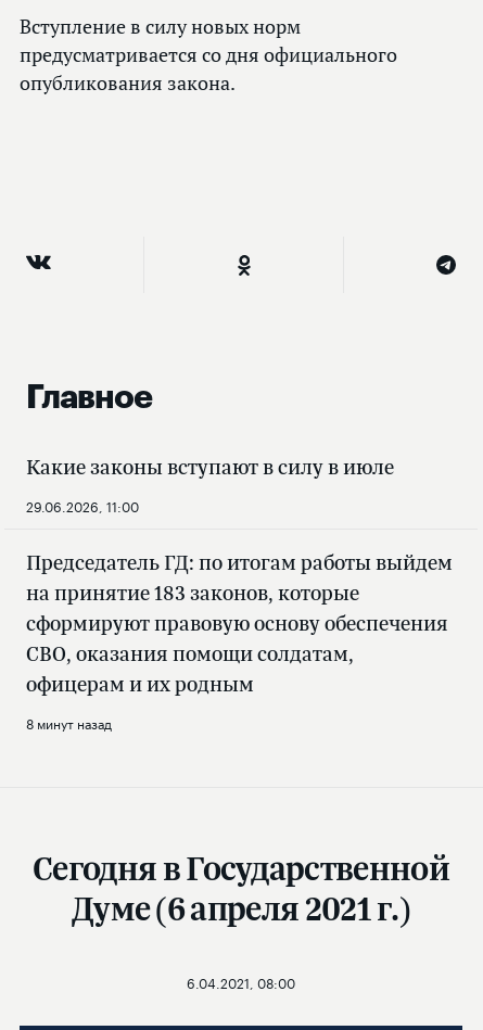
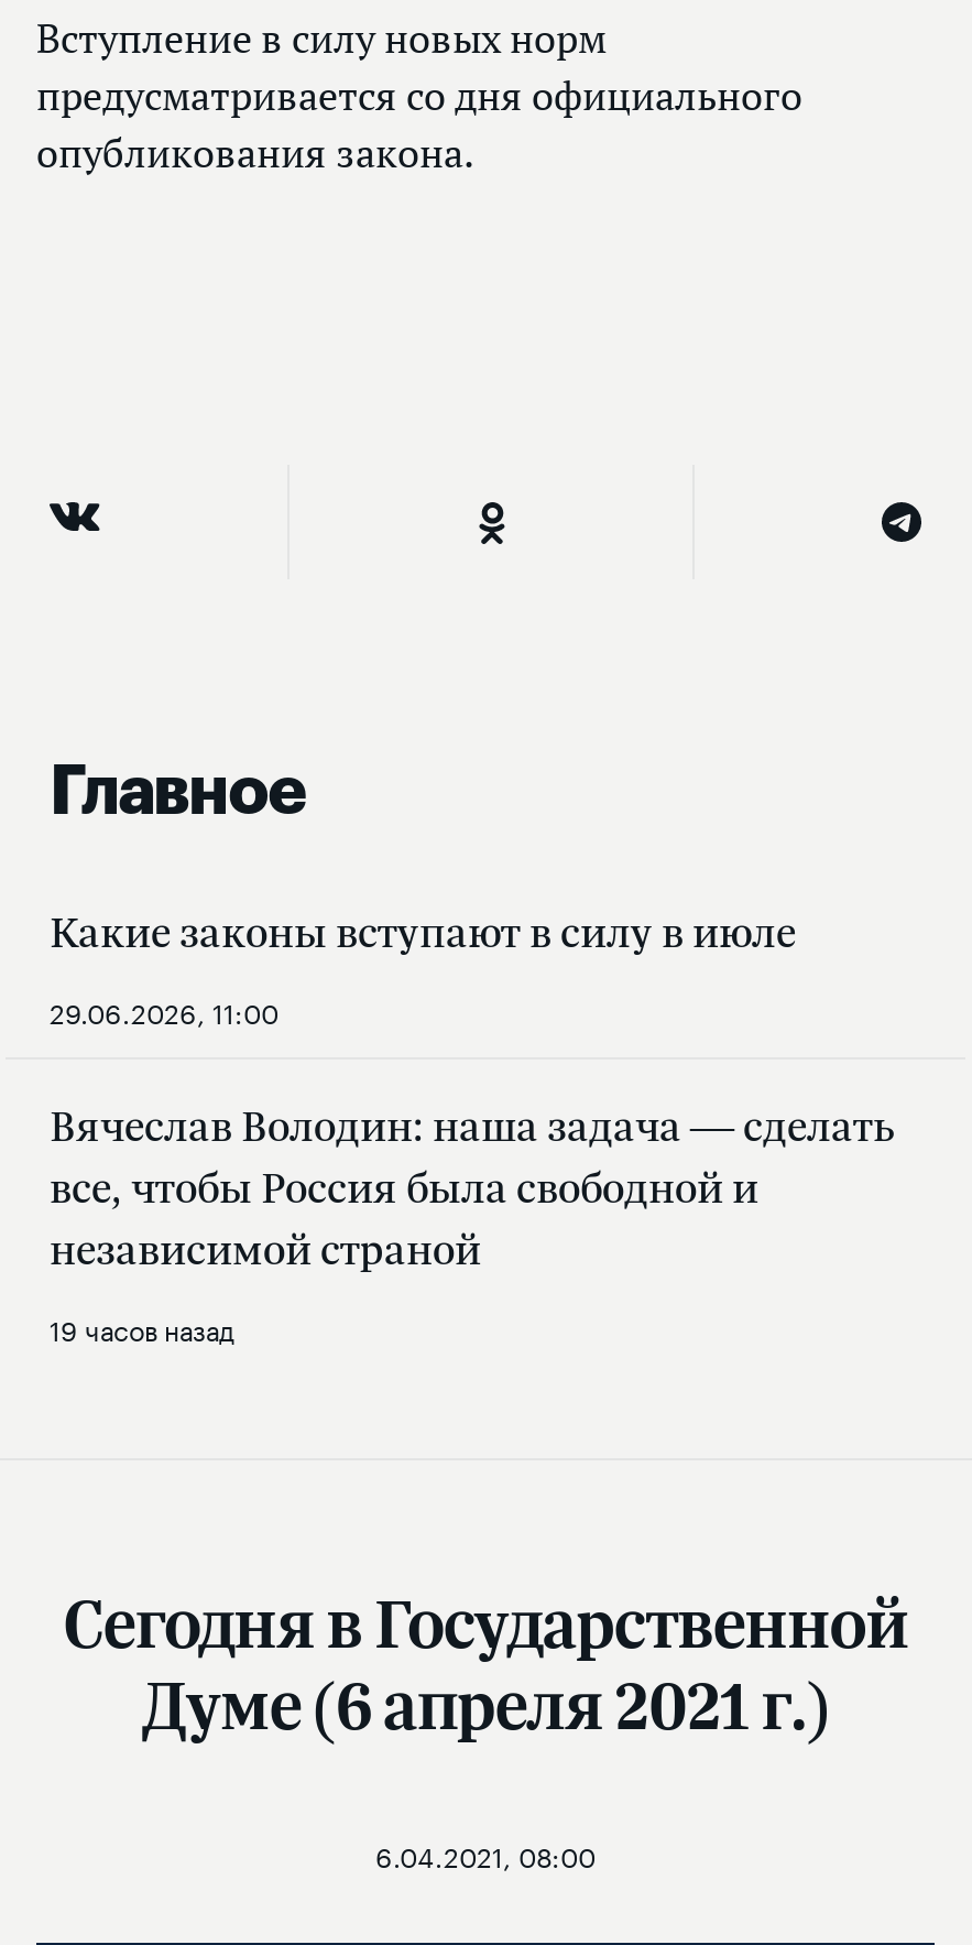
[26,549,453,698] Председатель ГД: по итогам работы выйдем | на принятие 183 законов, которые | сформируют правовую основу обеспечения | СВО, оказания помощи солдатам, | офицерам и их родным -> [50,1098,895,1278] Вячеслав Володин: наша задача — сделать | все, чтобы Россия была свободной и | независимой страной
[26,712,112,733] 8 минут назад -> [50,1307,234,1349] 19 часов назад

